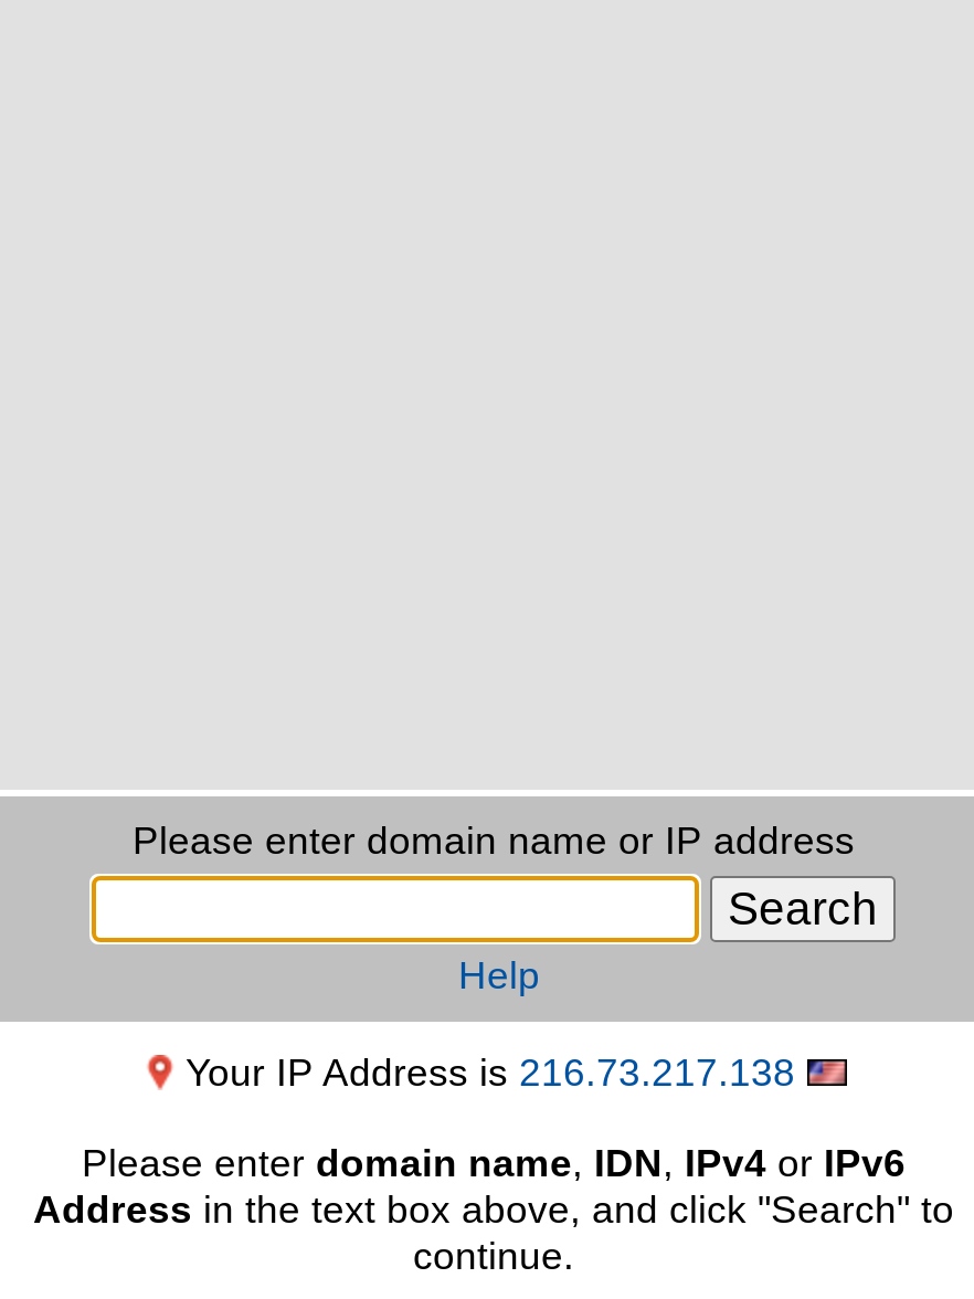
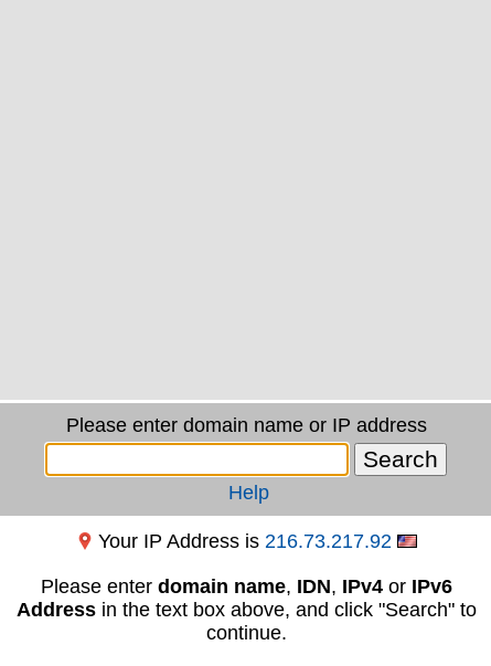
[186,1050,795,1095] Your IP Address is 216.73.217.138 -> [98,530,391,552] Your IP Address is 216.73.217.92

